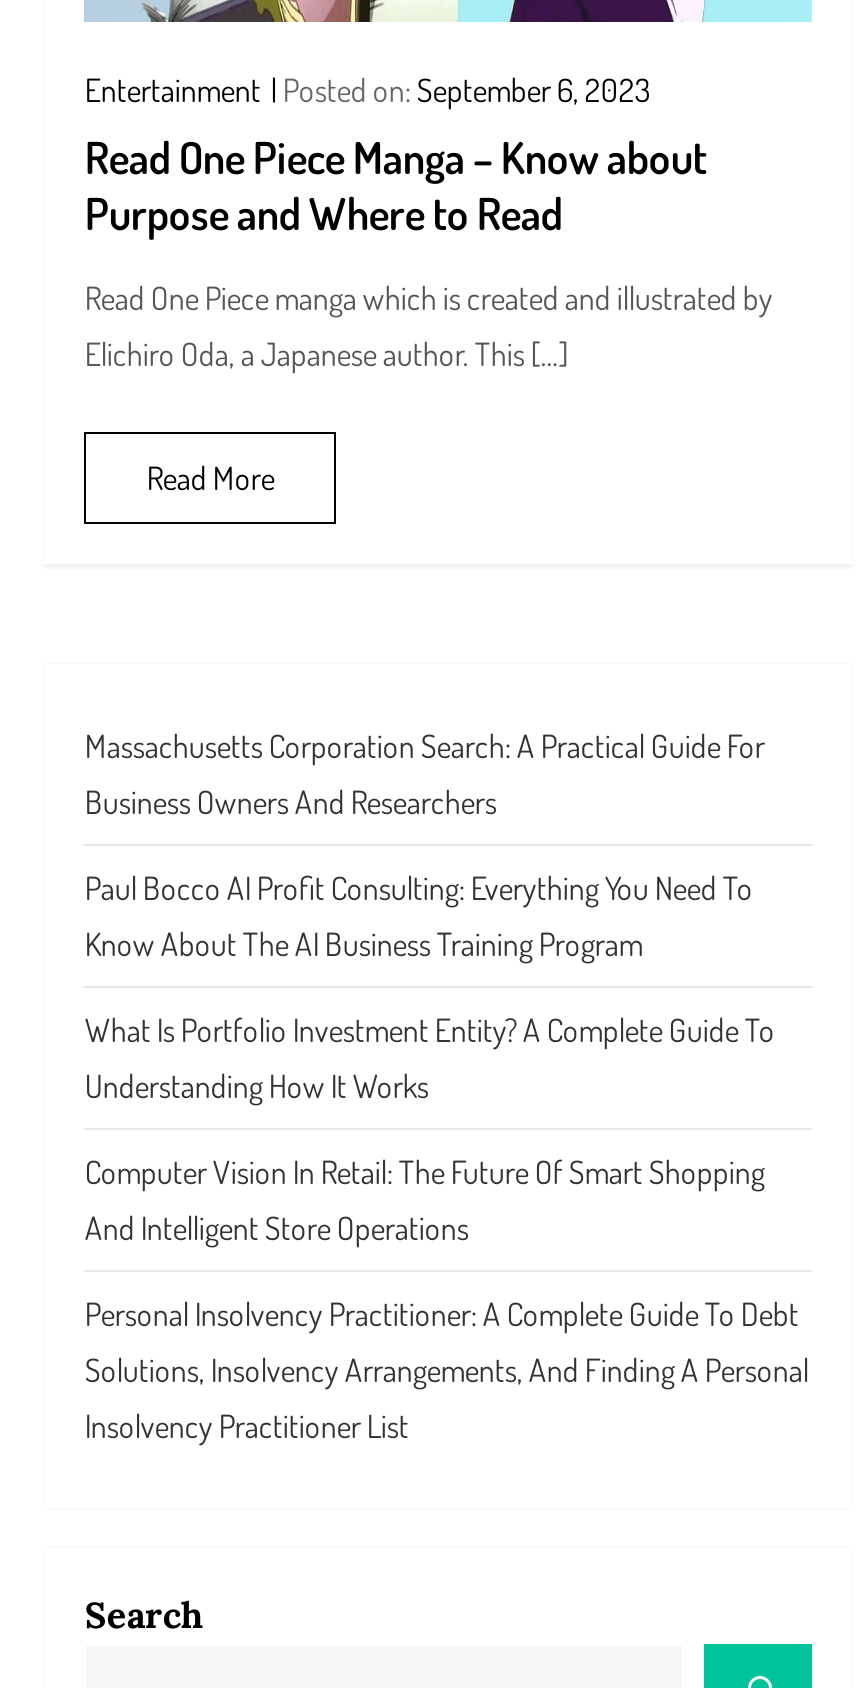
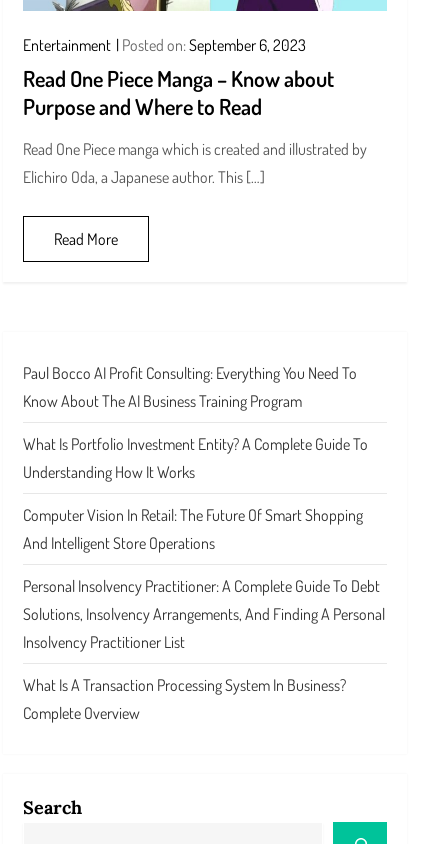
[85,727,765,823] Massachusetts Corporation Search: A Practical Guide For | Business Owners And Researchers -> none
moved [85,869,809,1447] -> [23,363,385,652]: Paul Bocco AI Profit Consulting: Everything You Need To | Know About The AI Business Training Program | What Is Portfolio Investment Entity? A Complete Guide To | ... | Solutions, Insolvency Arrangements, And Finding A Personal | Insolvency Practitioner List
none -> [23,675,346,723] What Is A Transaction Processing System In Business? | Complete Overview

